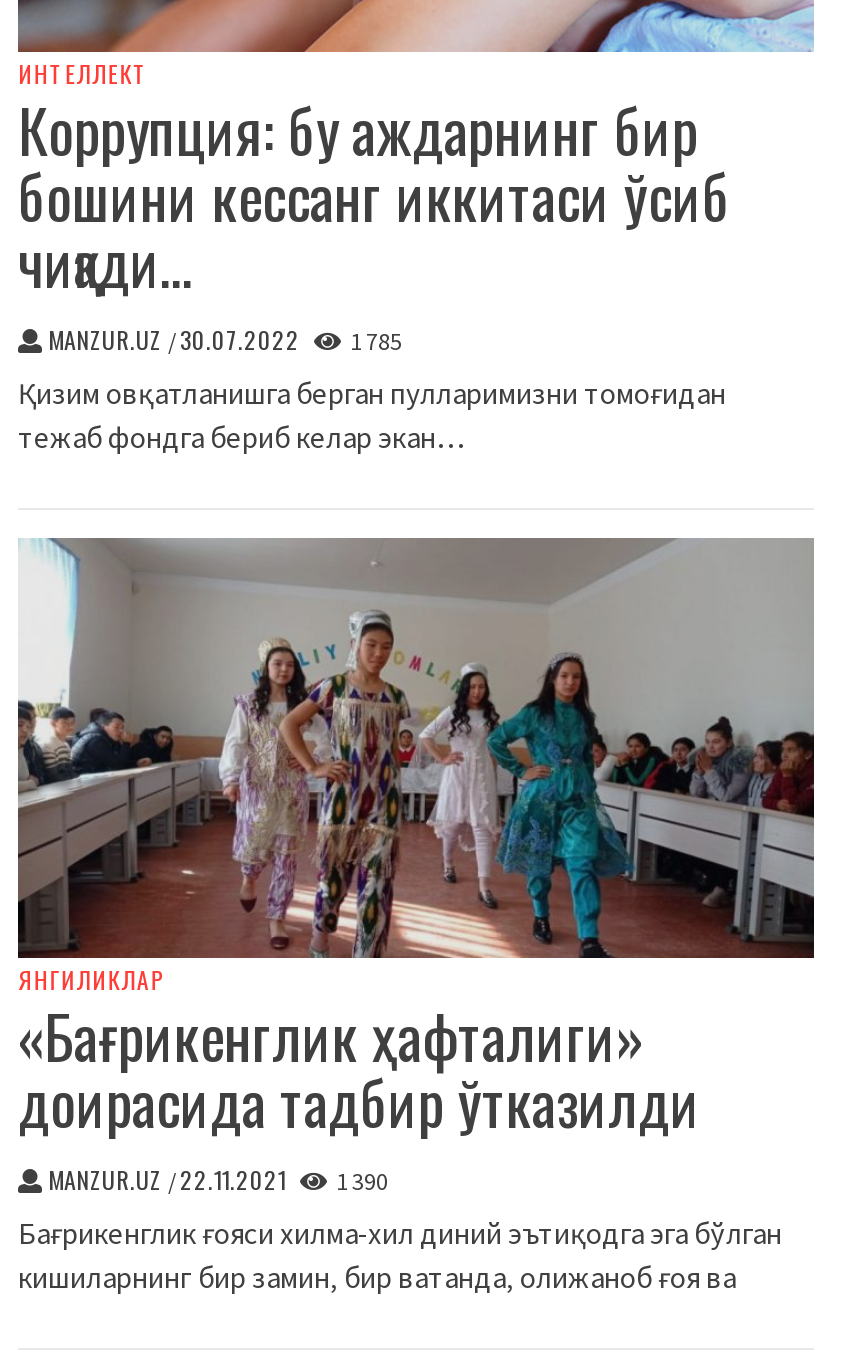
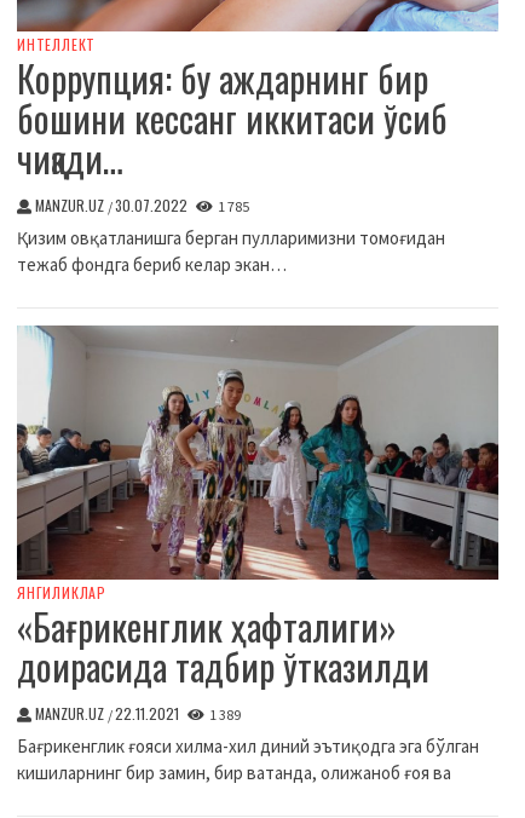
[48,1162,388,1196] MANZUR.UZ / 22.11.2021 1 390 -> [35,703,241,723] MANZUR.UZ / 22.11.2021 1 389

